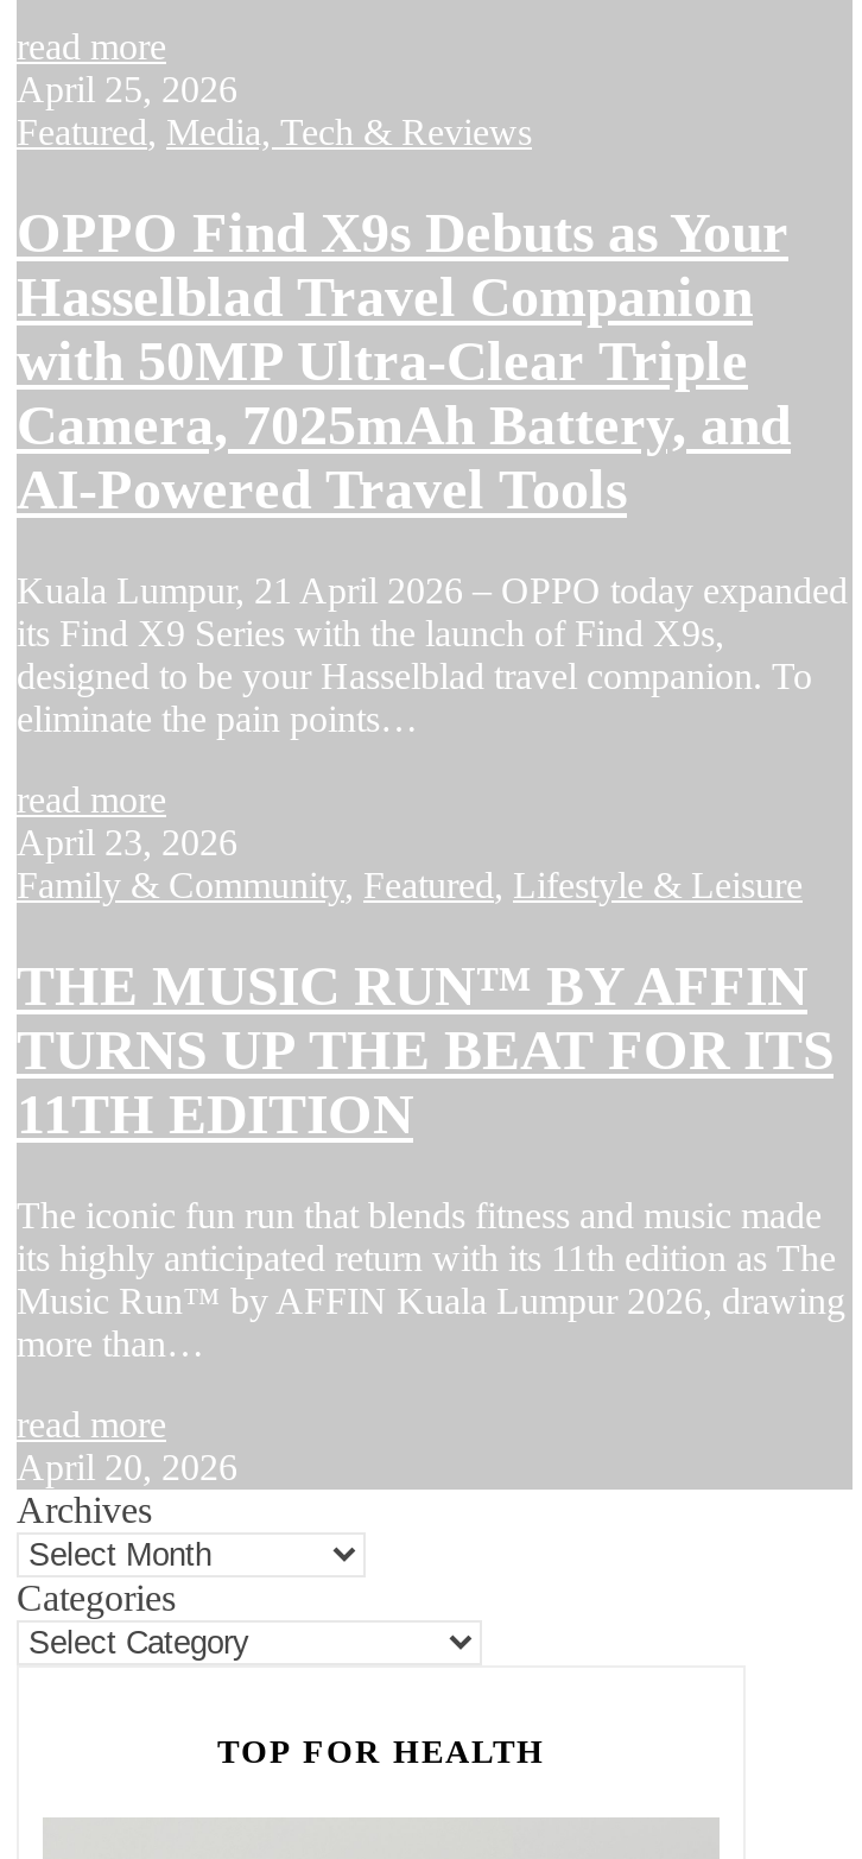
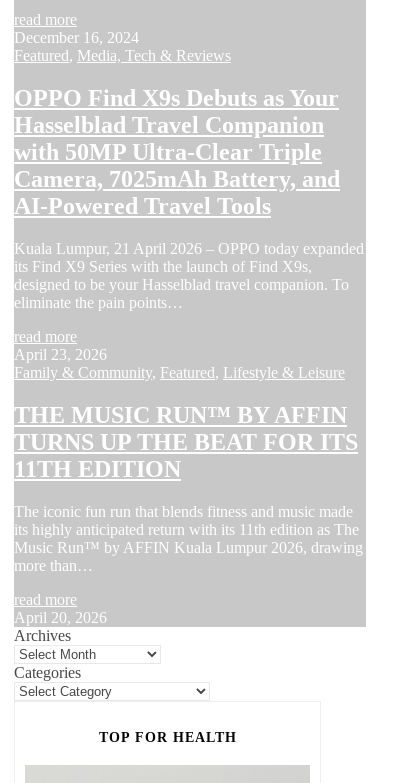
[17,69,237,110] April 25, 2026 -> [14,29,139,46] December 16, 2024

